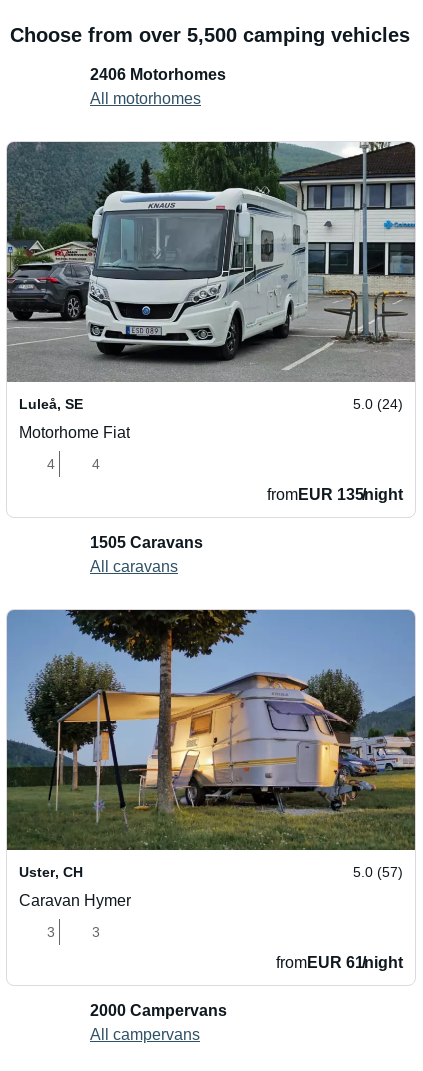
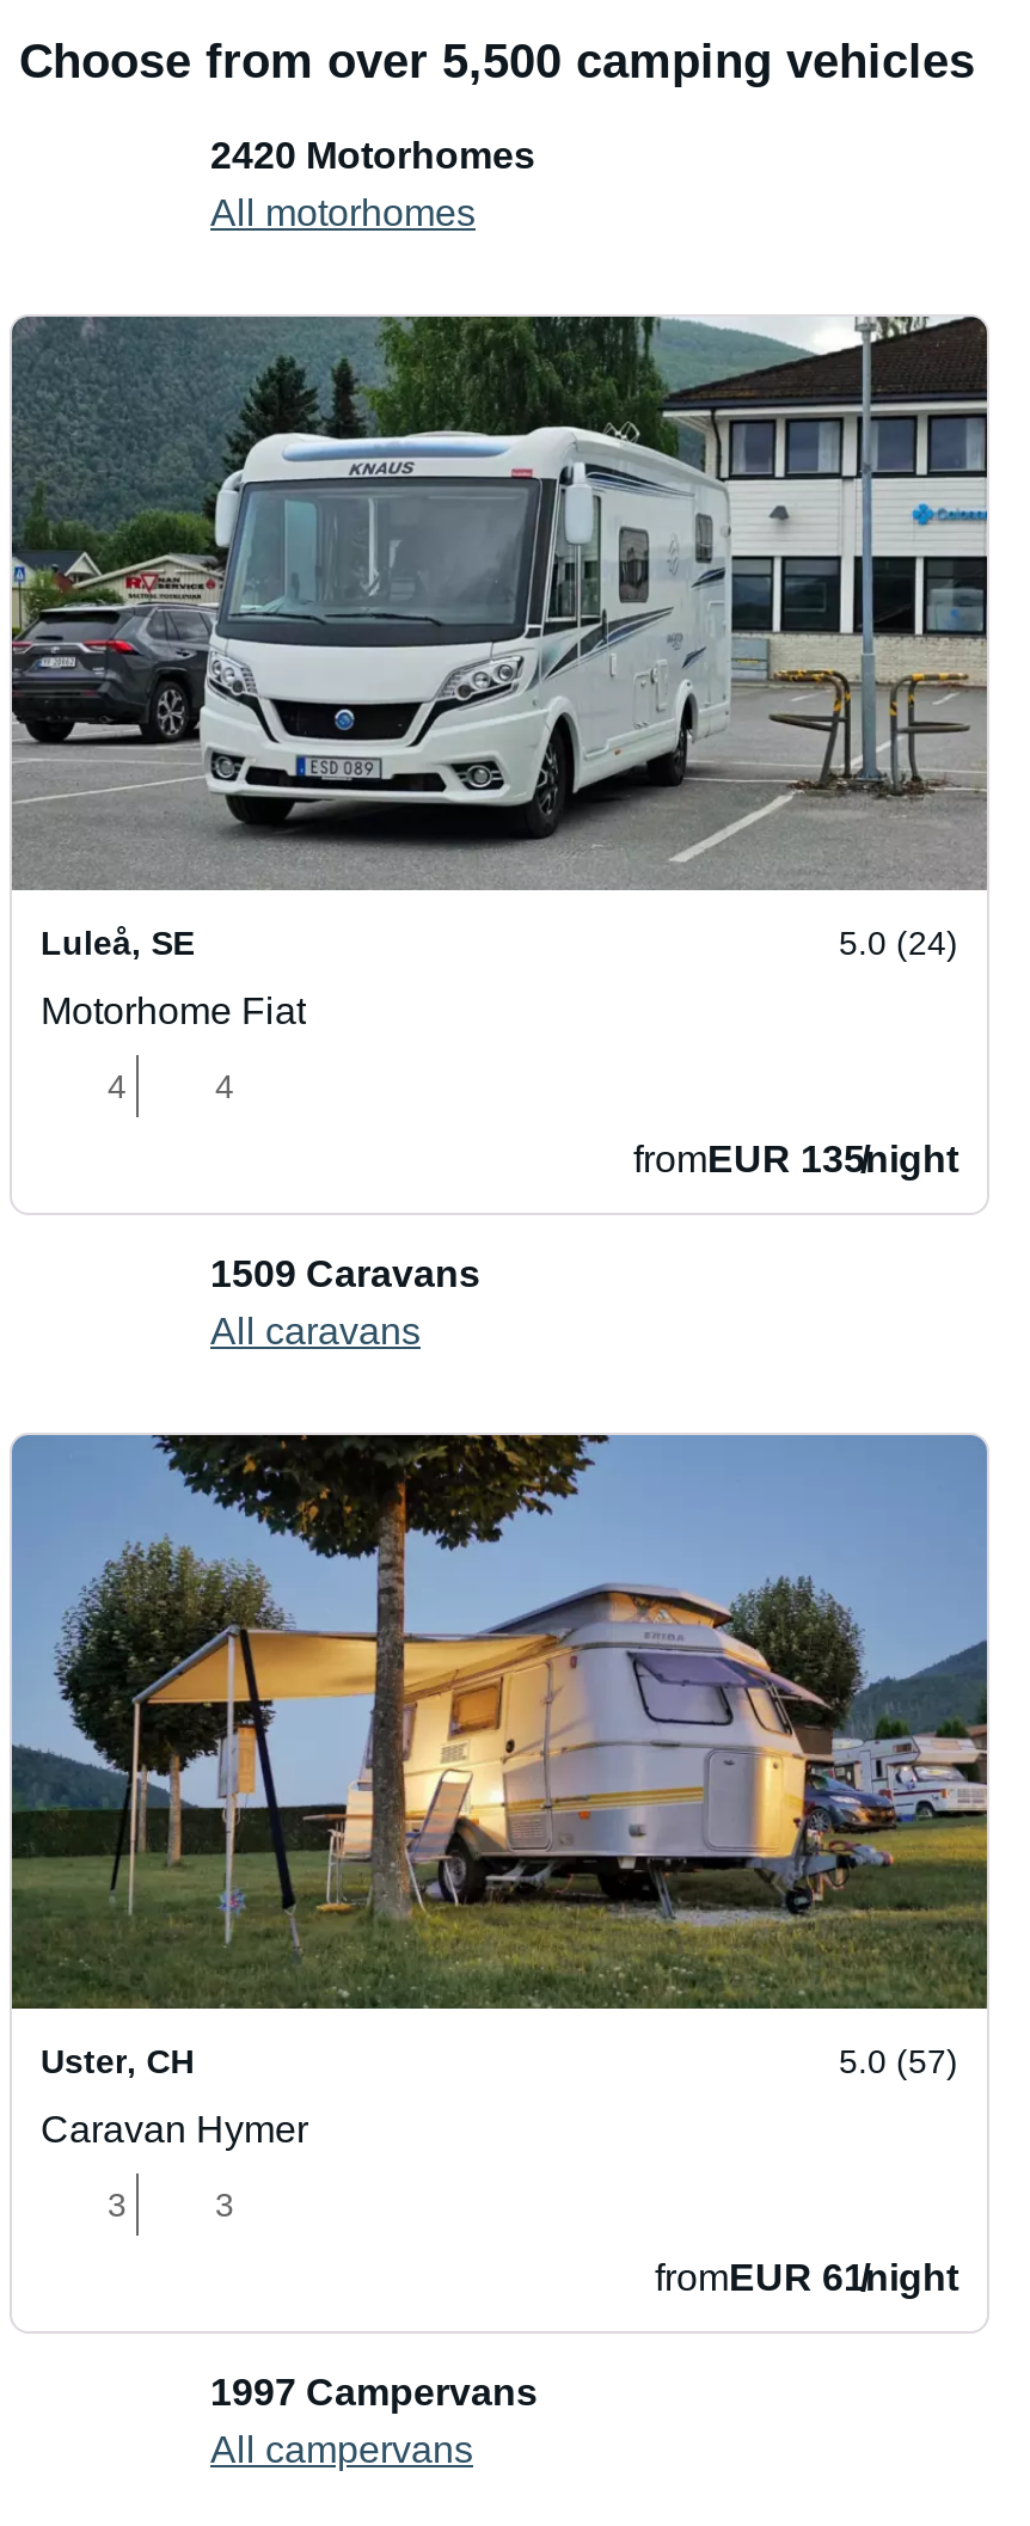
[90,66,226,83] 2406 Motorhomes -> [210,135,535,176] 2420 Motorhomes
[90,534,203,551] 1505 Caravans -> [210,1253,480,1294] 1509 Caravans
[90,1002,227,1019] 2000 Campervans -> [210,2372,538,2412] 1997 Campervans

